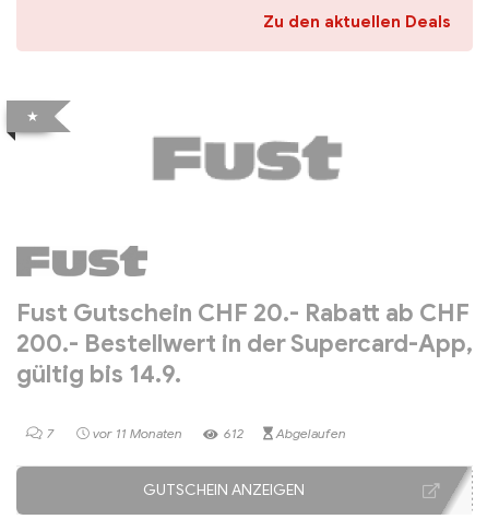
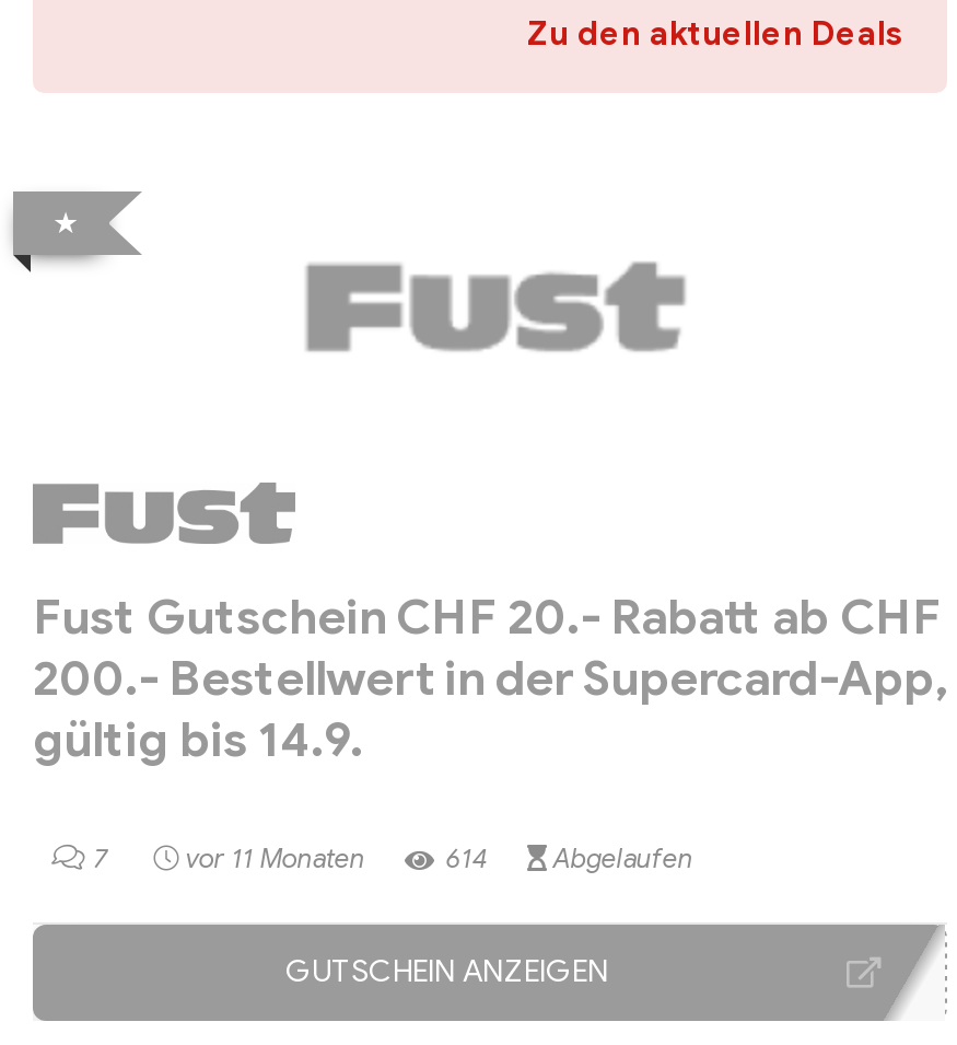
[223,425,346,442] 612 Abgelaufen -> [446,842,693,875] 614 Abgelaufen

